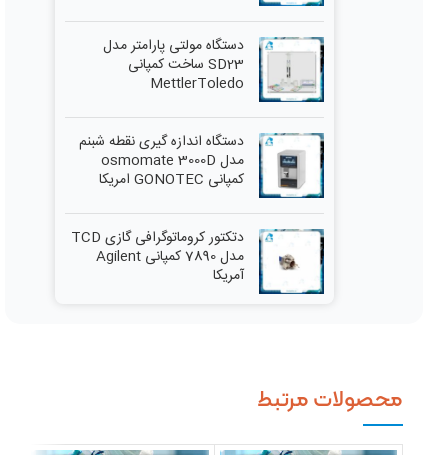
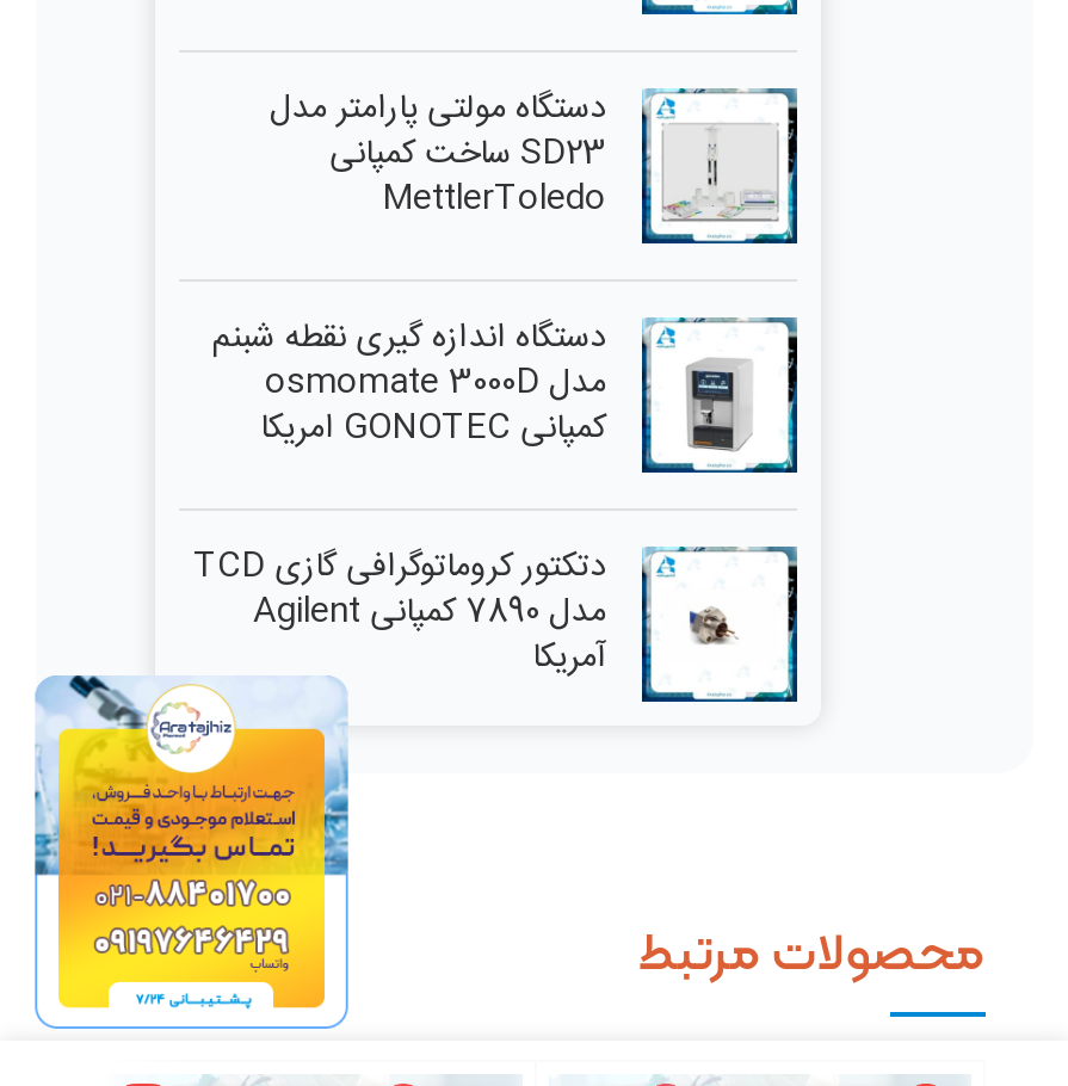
none -> [31,673,351,1031] [image]

